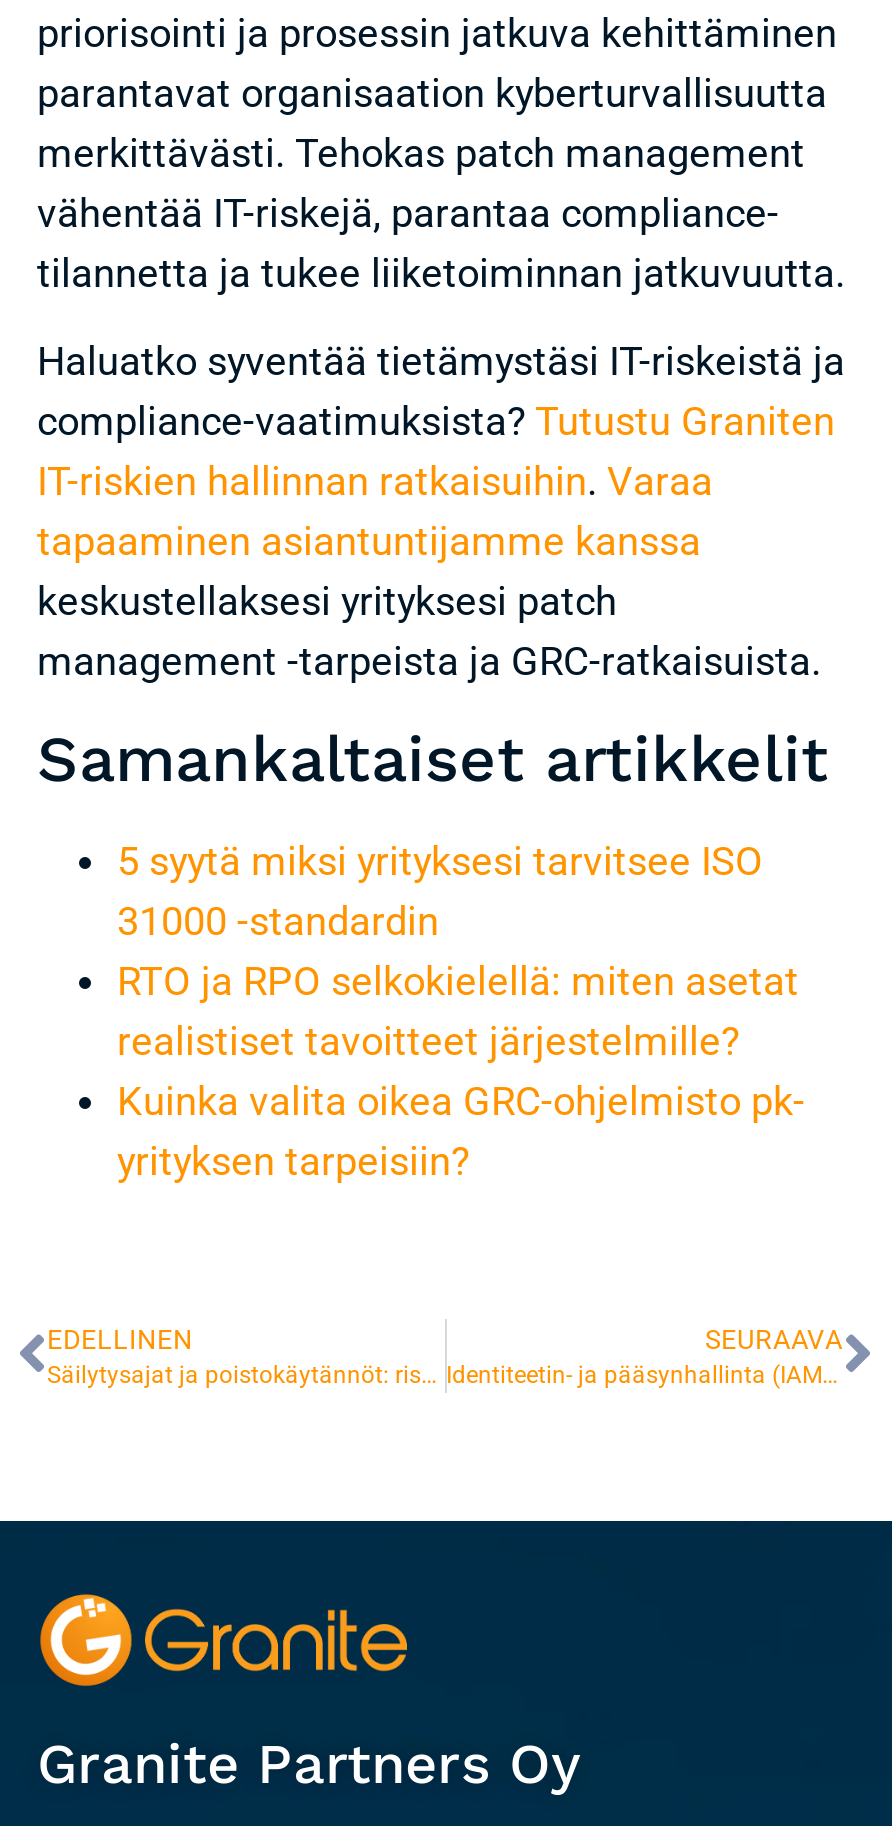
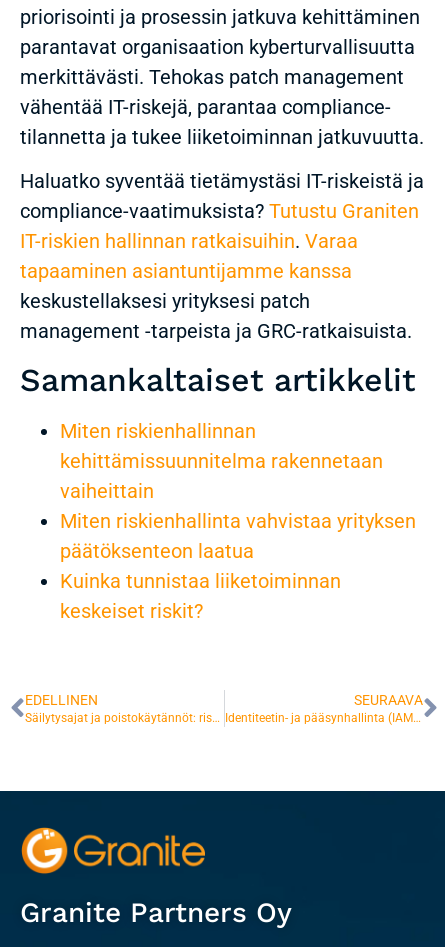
[117,838,805,1186] 5 syytä miksi yrityksesi tarvitsee ISO | 31000 -standardin | RTO ja RPO selkokielellä: miten asetat | realistiset tavoitteet järjestelmille? | Kuinka valita oikea GRC-ohjelmisto pk- | yrityksen tarpeisiin? -> [60,419,416,623] Miten riskienhallinnan | kehittämissuunnitelma rakennetaan | vaiheittain | Miten riskienhallinta vahvistaa yrityksen | päätöksenteon laatua | Kuinka tunnistaa liiketoiminnan | keskeiset riskit?

